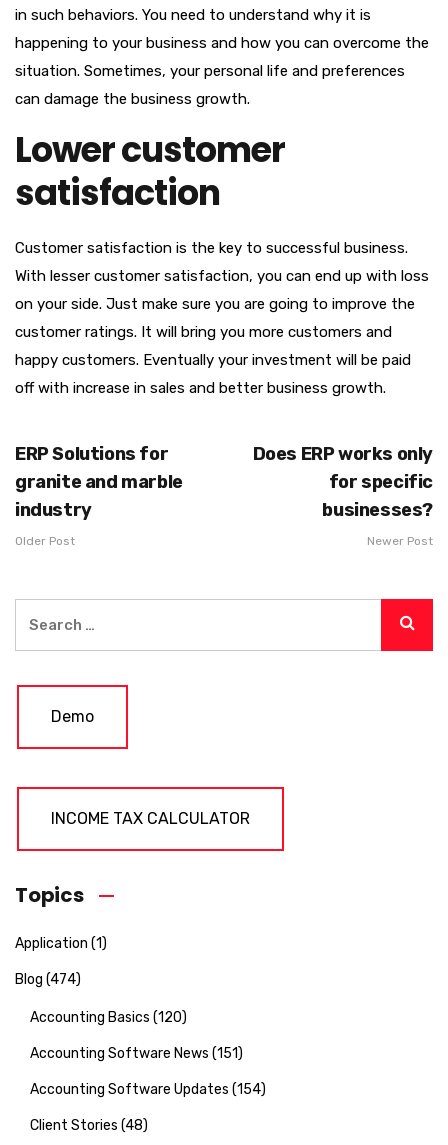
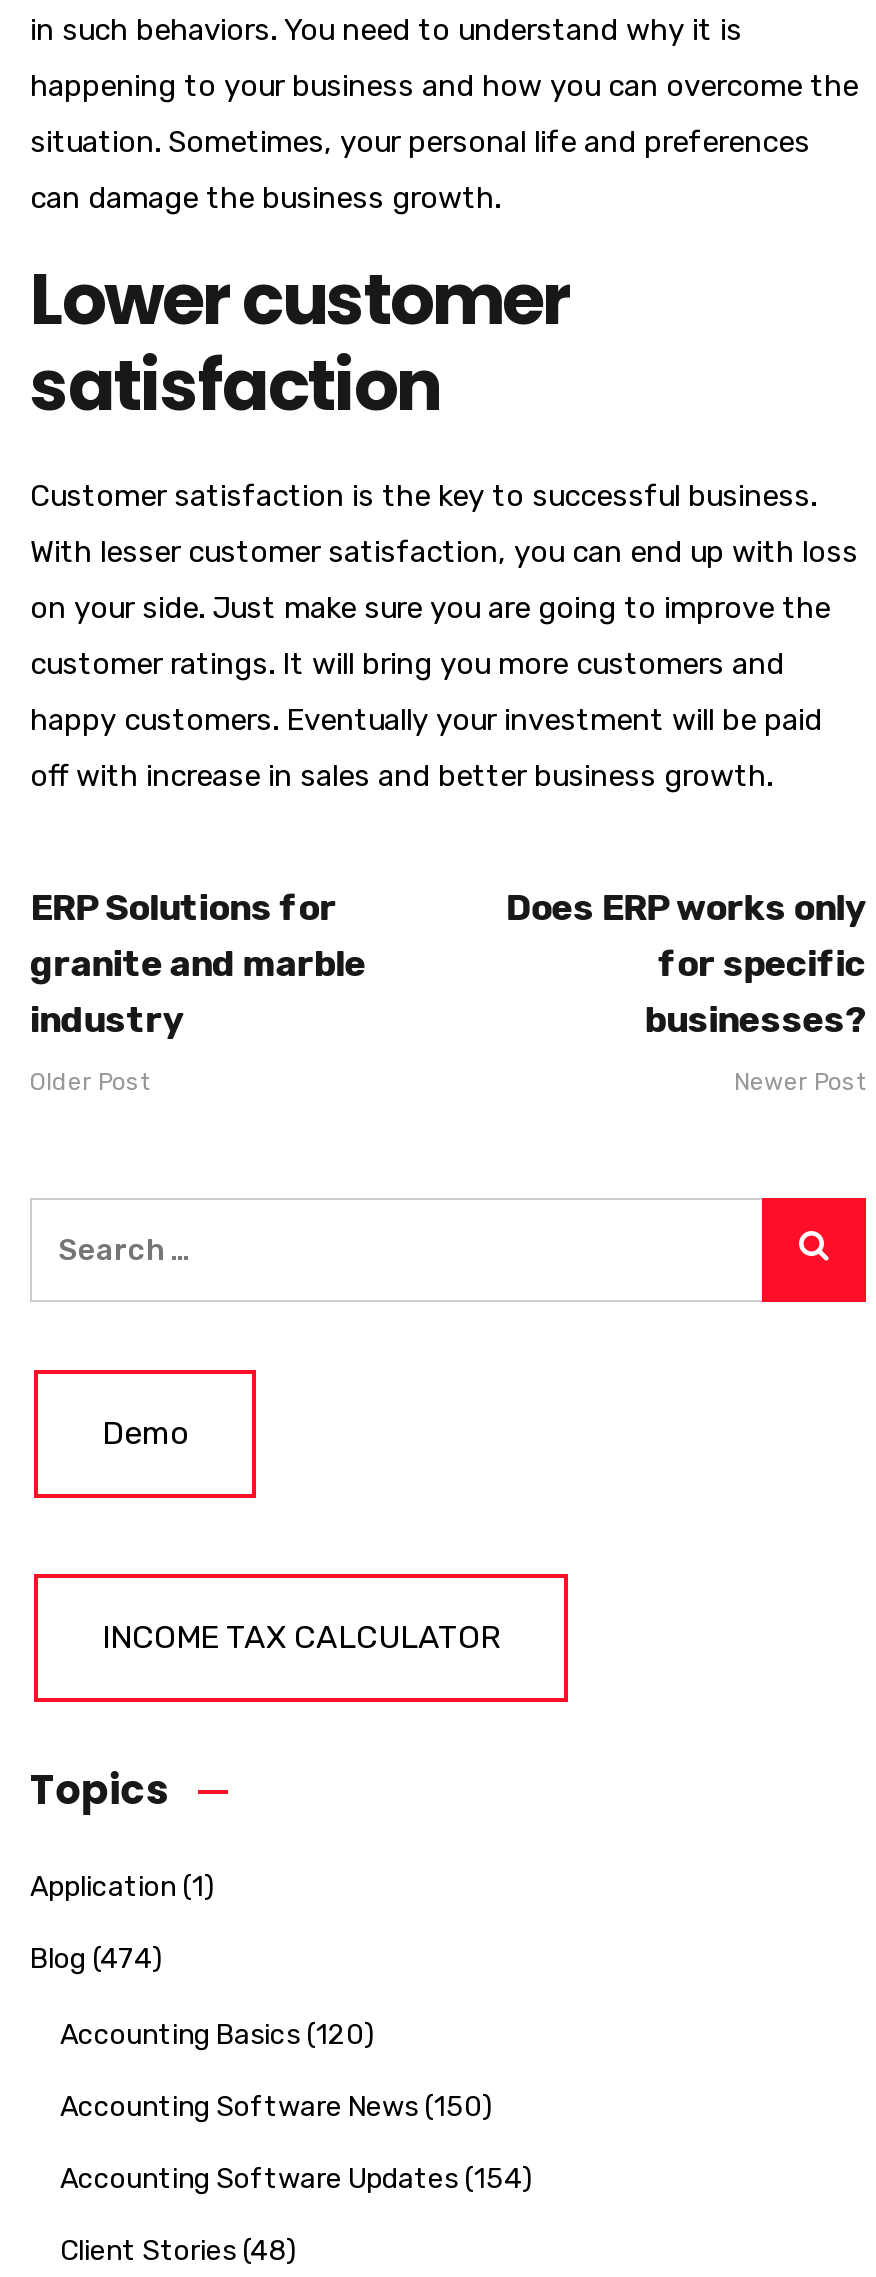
[30,1045,243,1062] Accounting Software News (151) -> [60,2089,492,2123] Accounting Software News (150)

